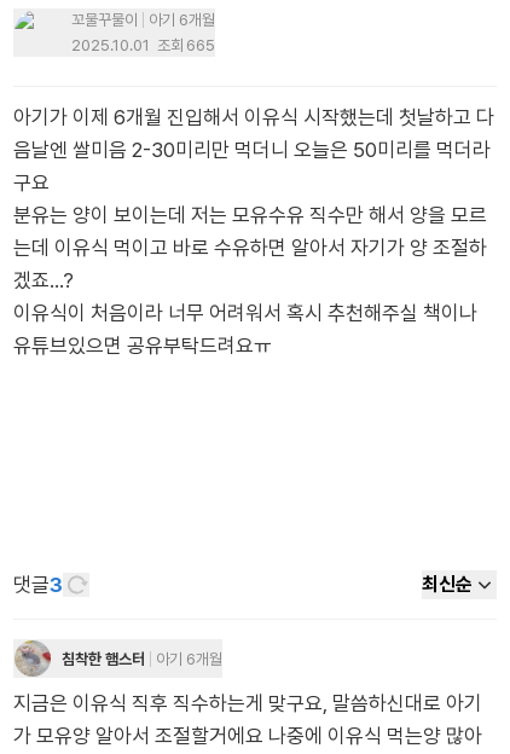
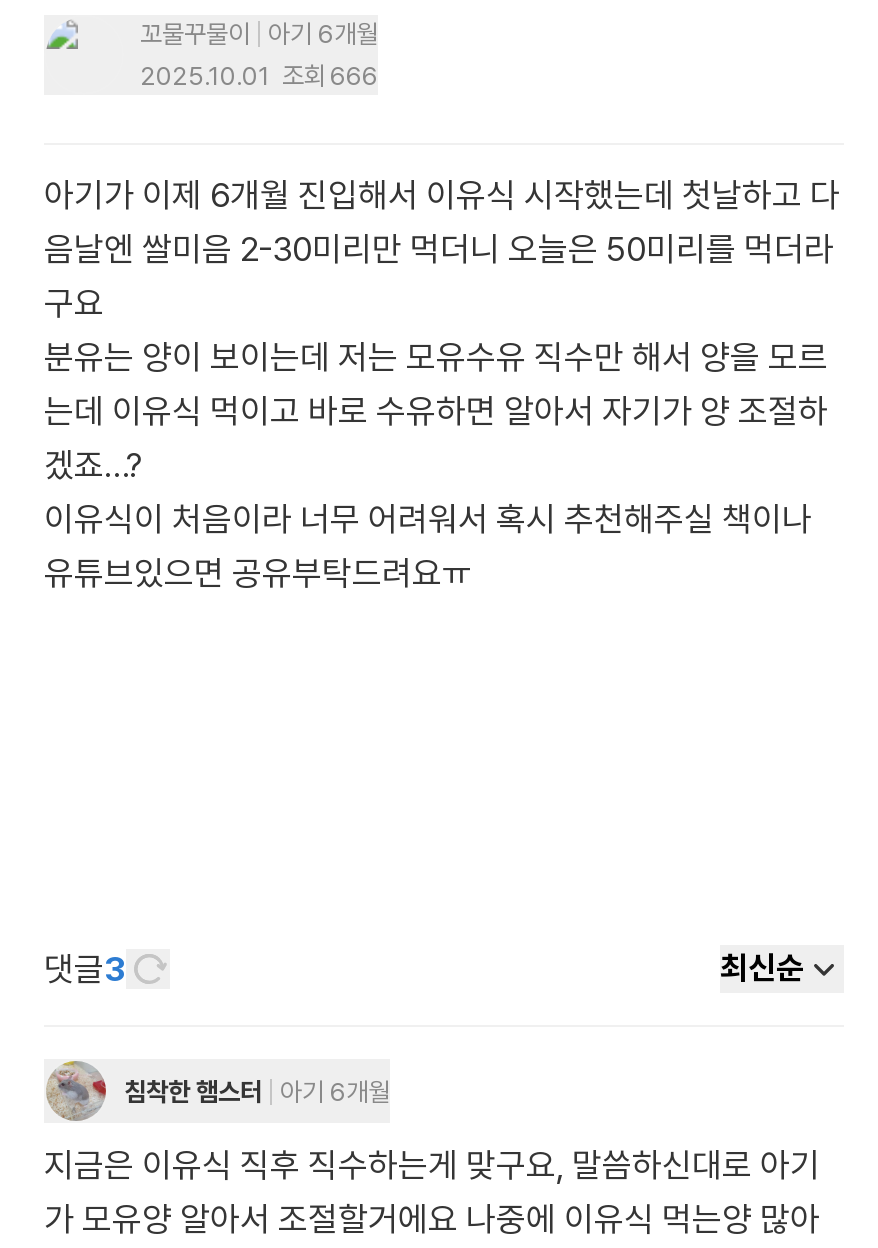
[71,36,215,54] 2025.10.01 조회 665 -> [140,61,378,91] 2025.10.01 조회 666

